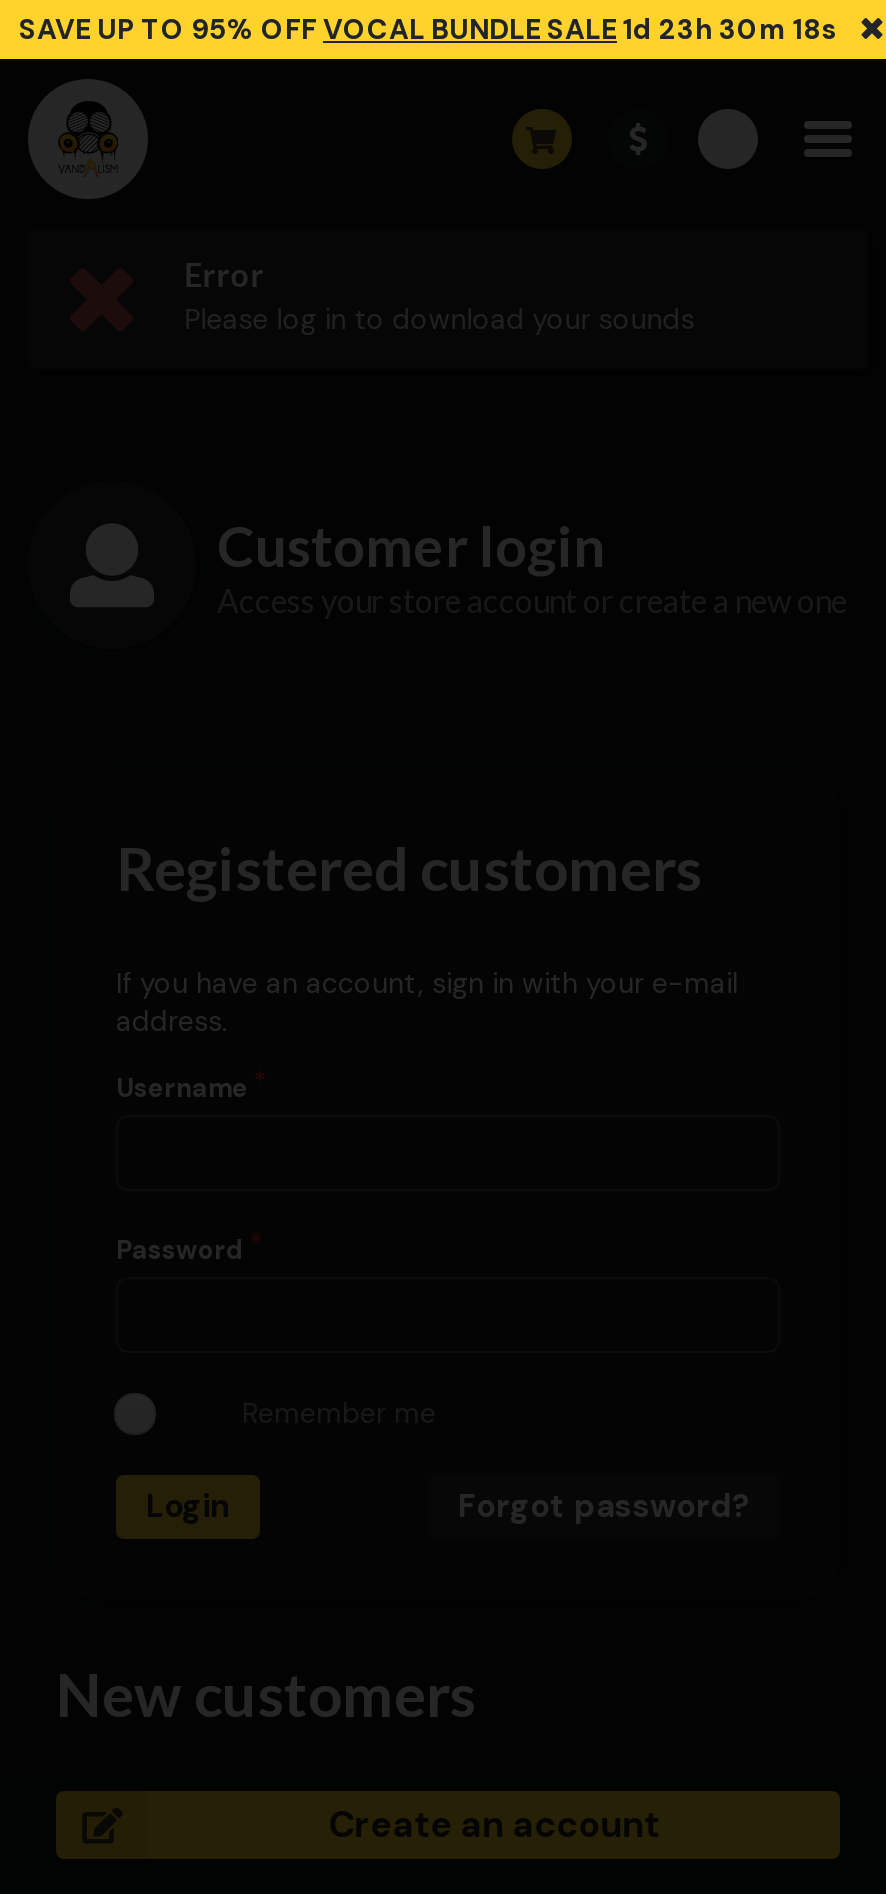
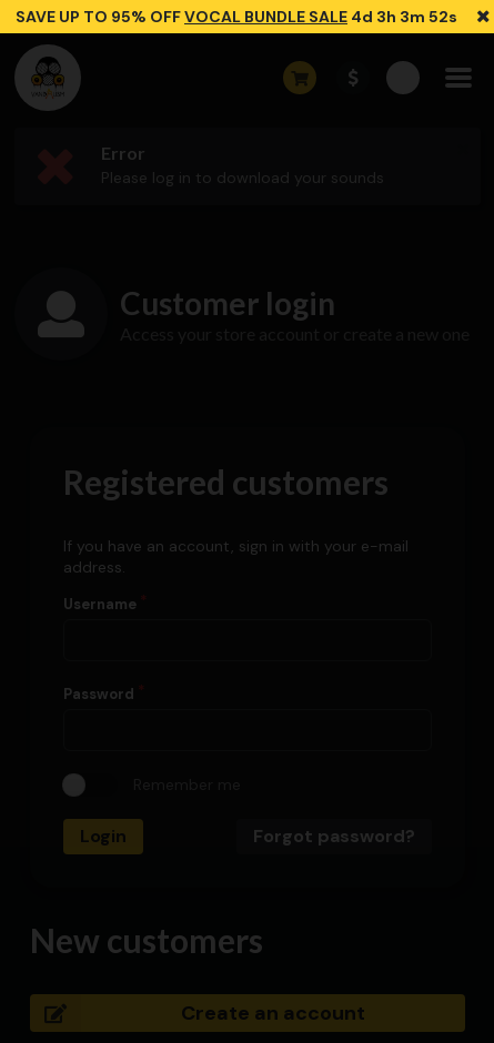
[19,11,837,47] SAVE UP TO 95% OFF VOCAL BUNDLE SALE 1d 23h 30m 18s -> [16,7,457,27] SAVE UP TO 95% OFF VOCAL BUNDLE SALE 4d 3h 3m 52s

